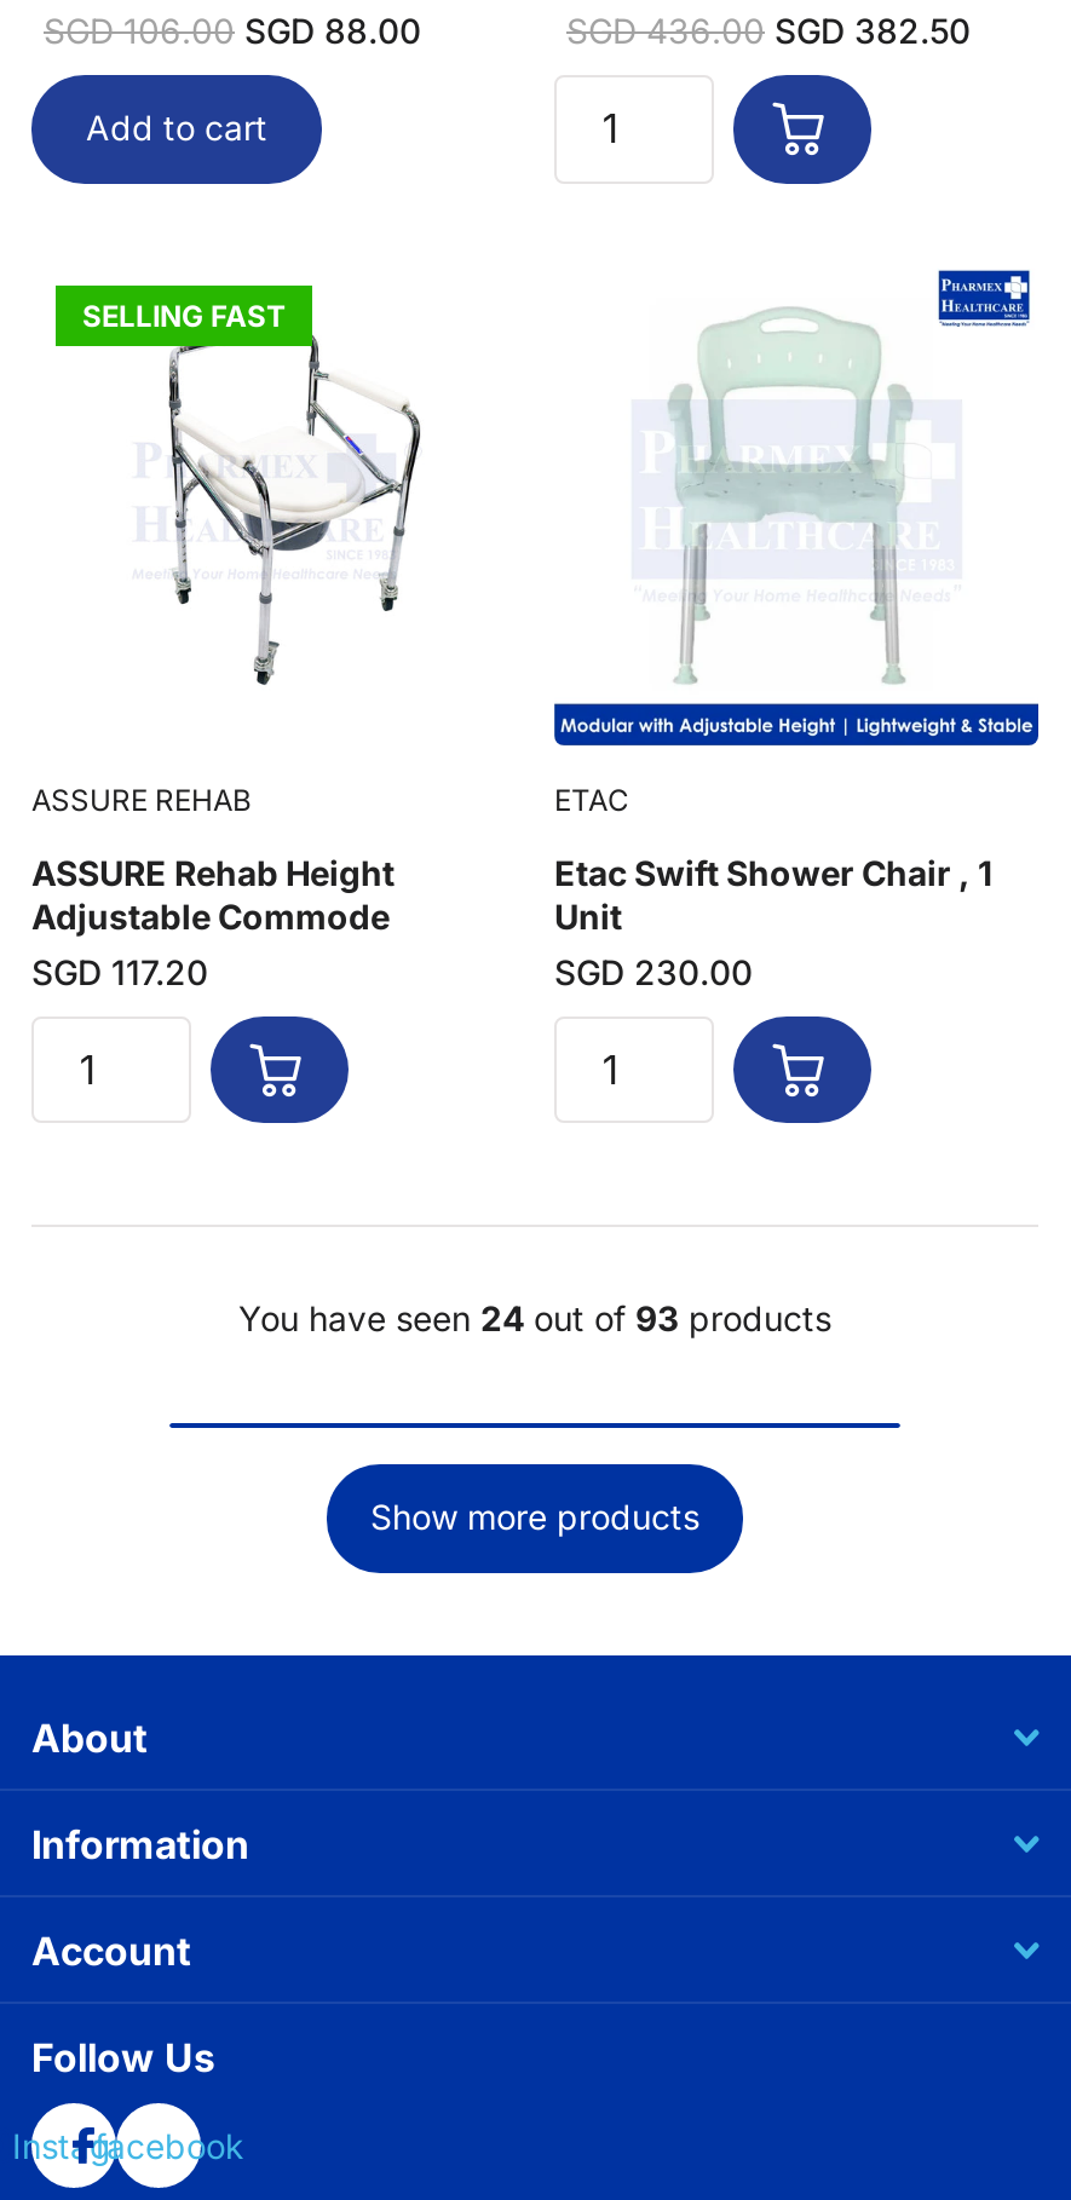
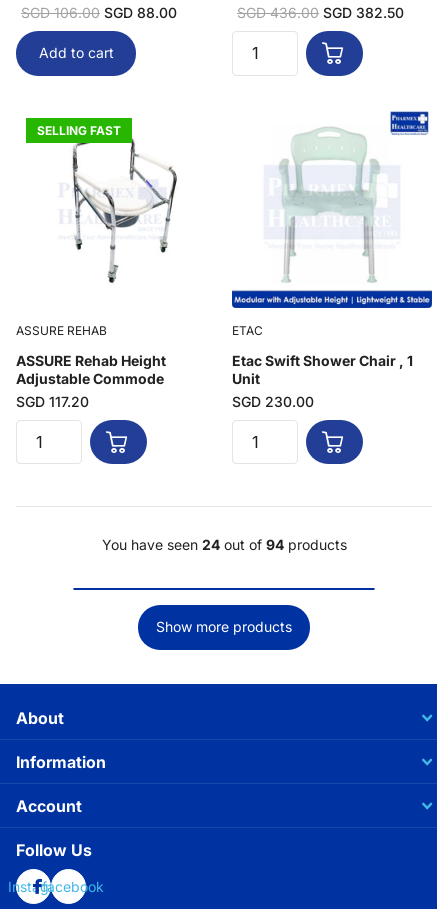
[238,1298,831,1340] You have seen 24 out of 93 products -> [101,536,346,553] You have seen 24 out of 94 products

